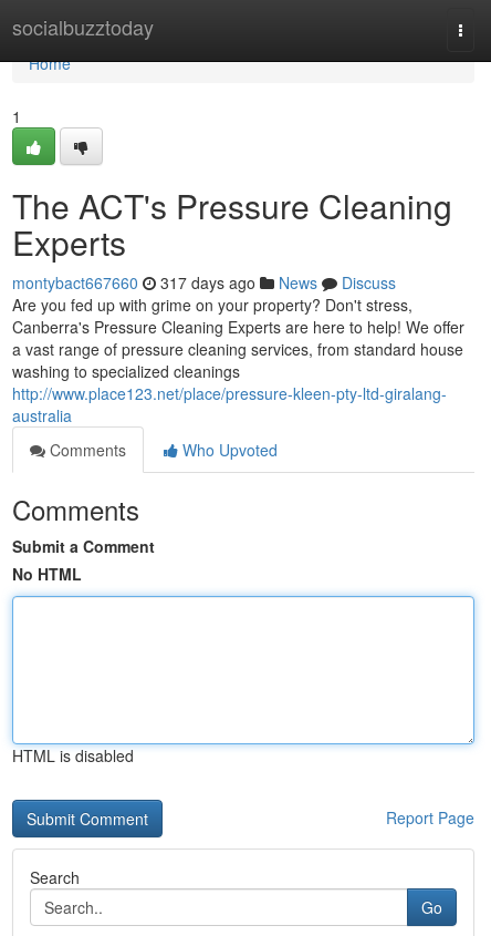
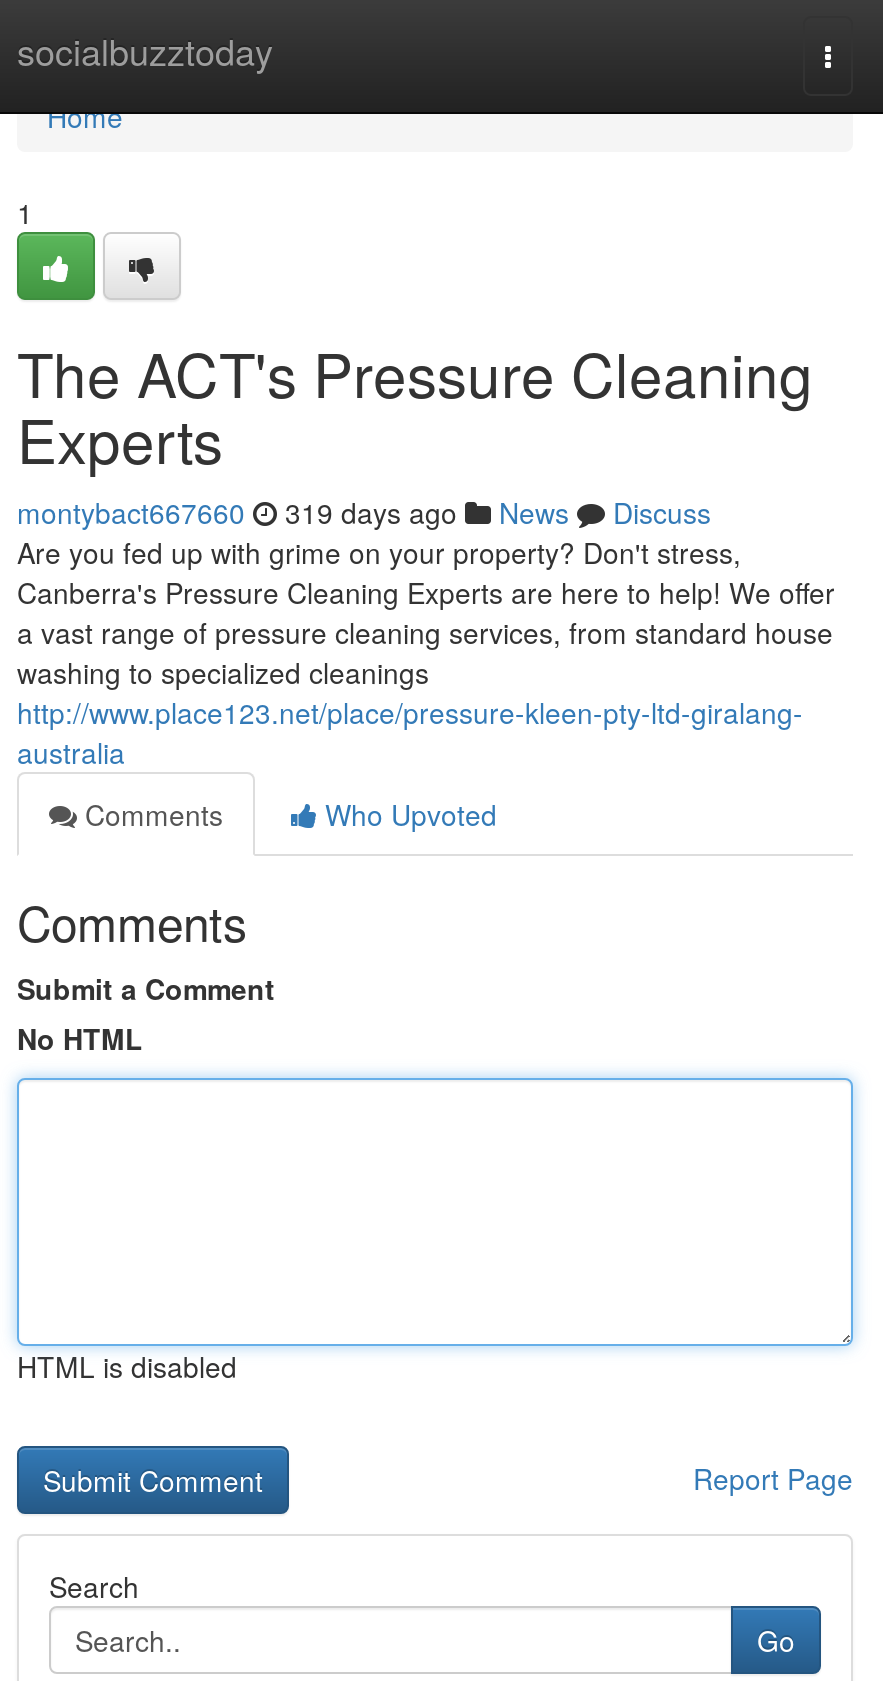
[12,271,396,294] montybact667660 317 days ago News Discuss -> [17,492,711,532] montybact667660 319 days ago News Discuss

